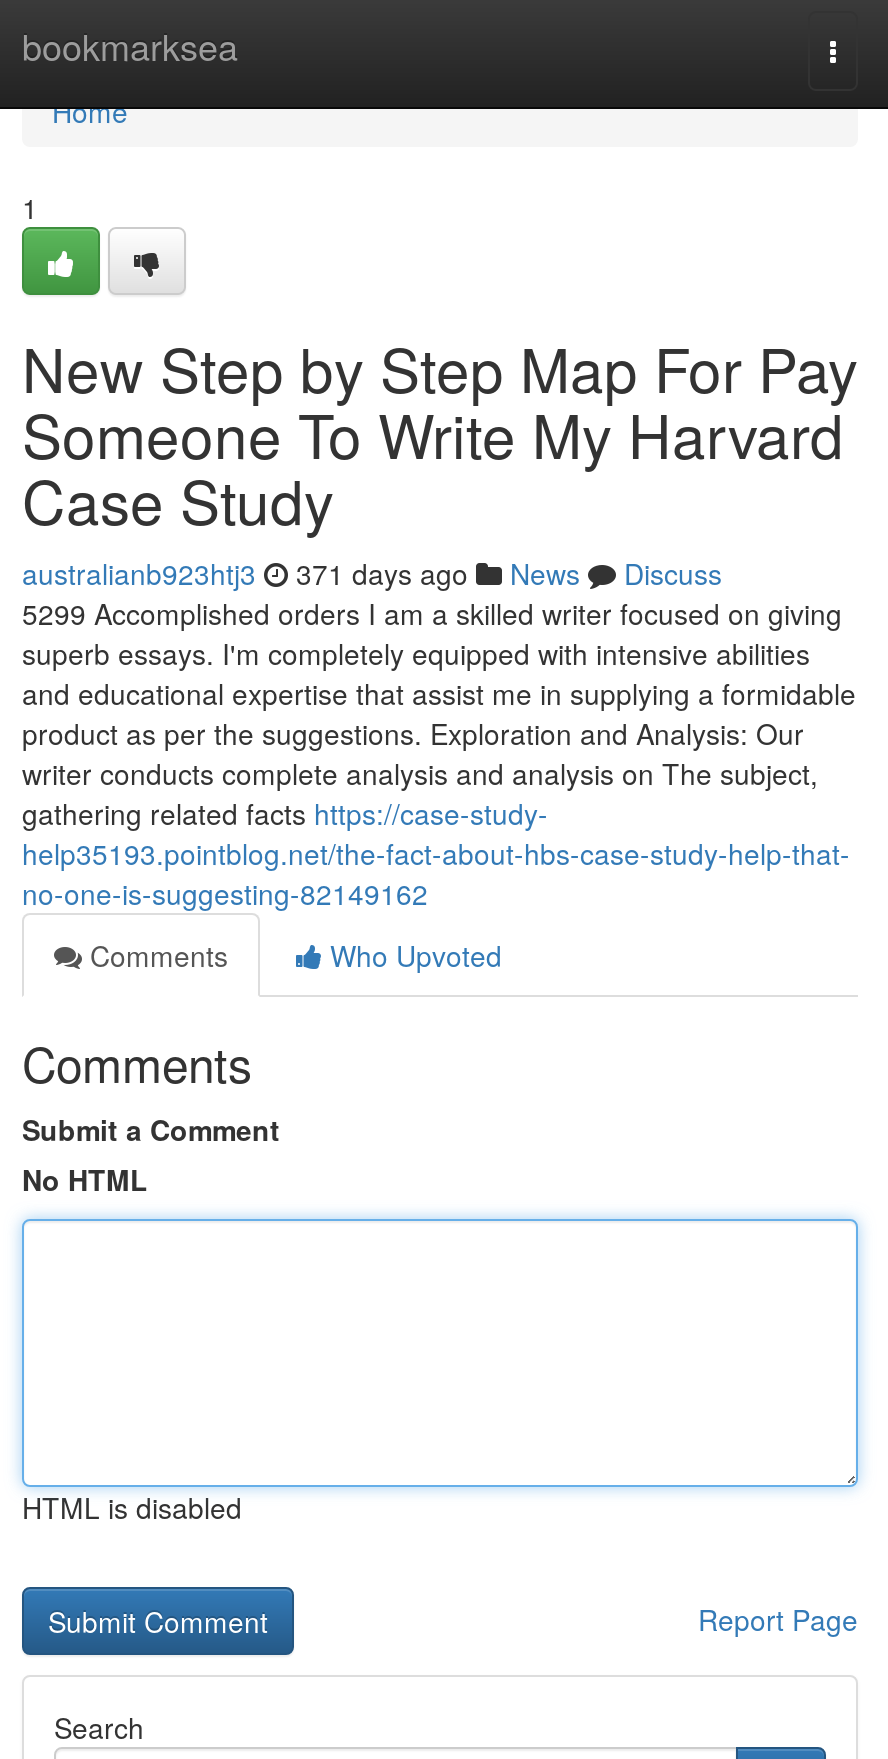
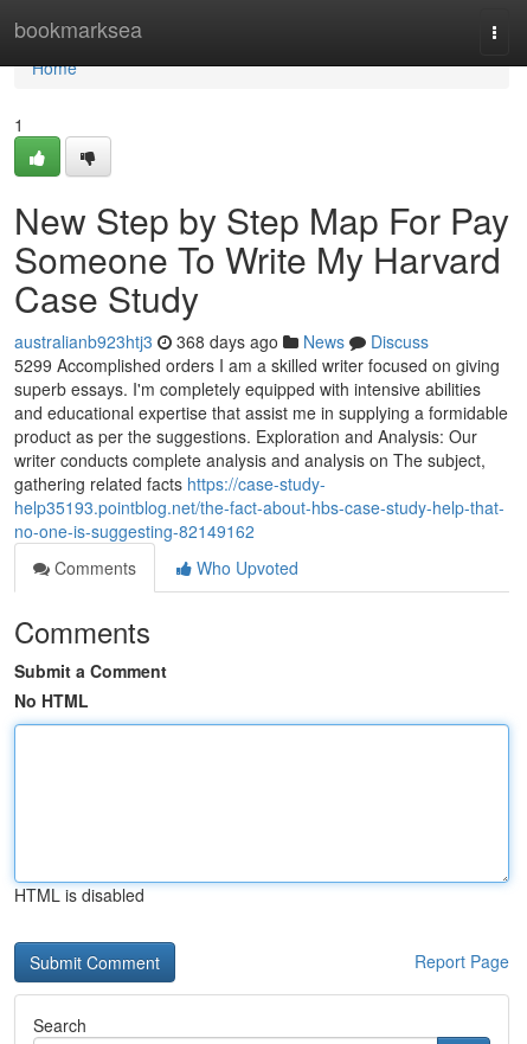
[22,553,722,593] australianb923htj3 371 days ago News Discuss -> [14,329,429,353] australianb923htj3 368 days ago News Discuss

